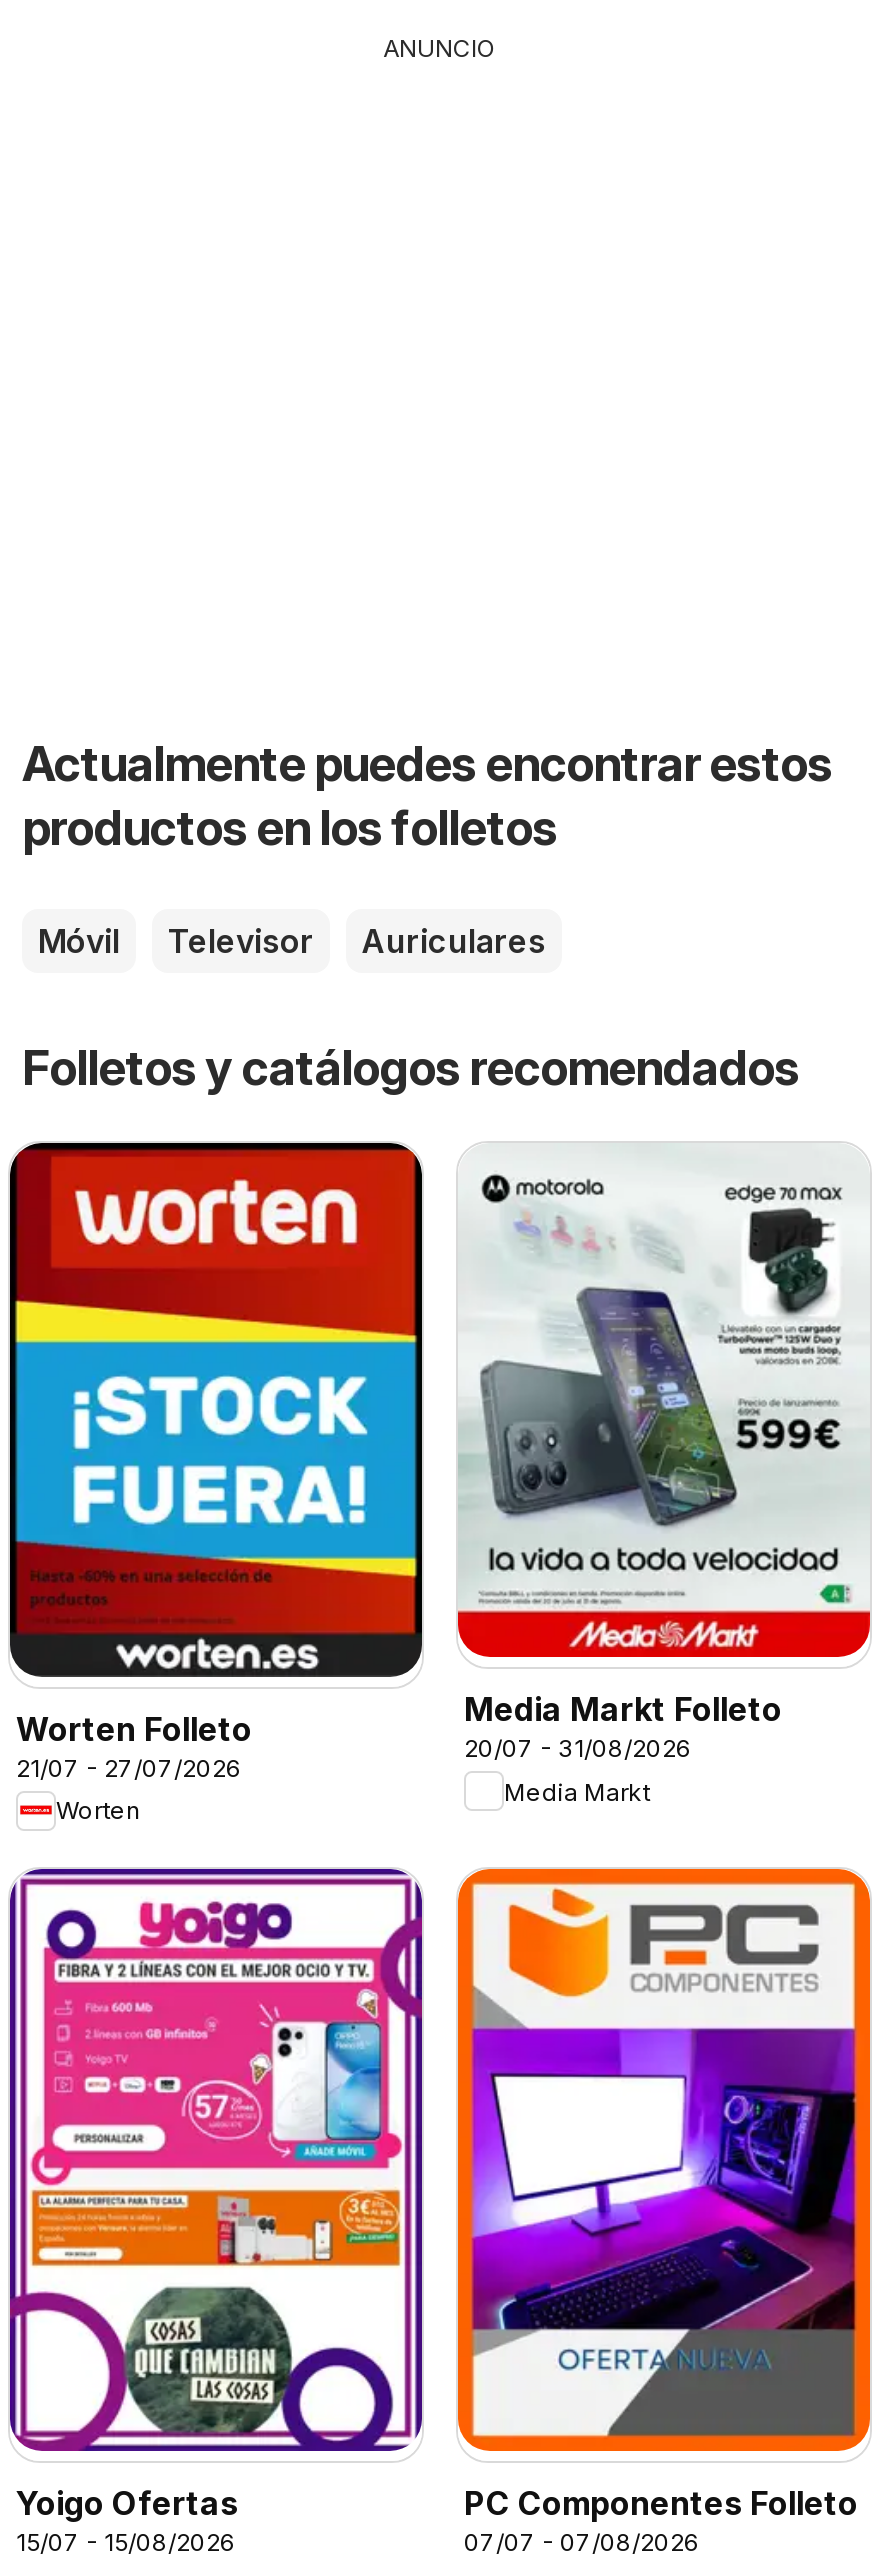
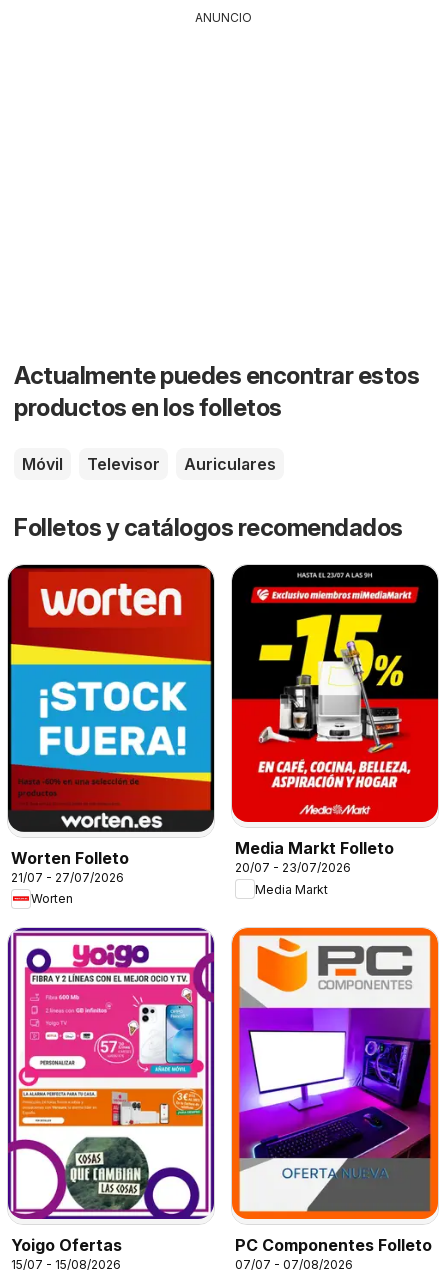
[456,1143,872,1649] [image] -> [231,564,439,817] [image]
[464,1734,692,1764] 20/07 - 31/08/2026 -> [235,860,351,875] 20/07 - 23/07/2026

